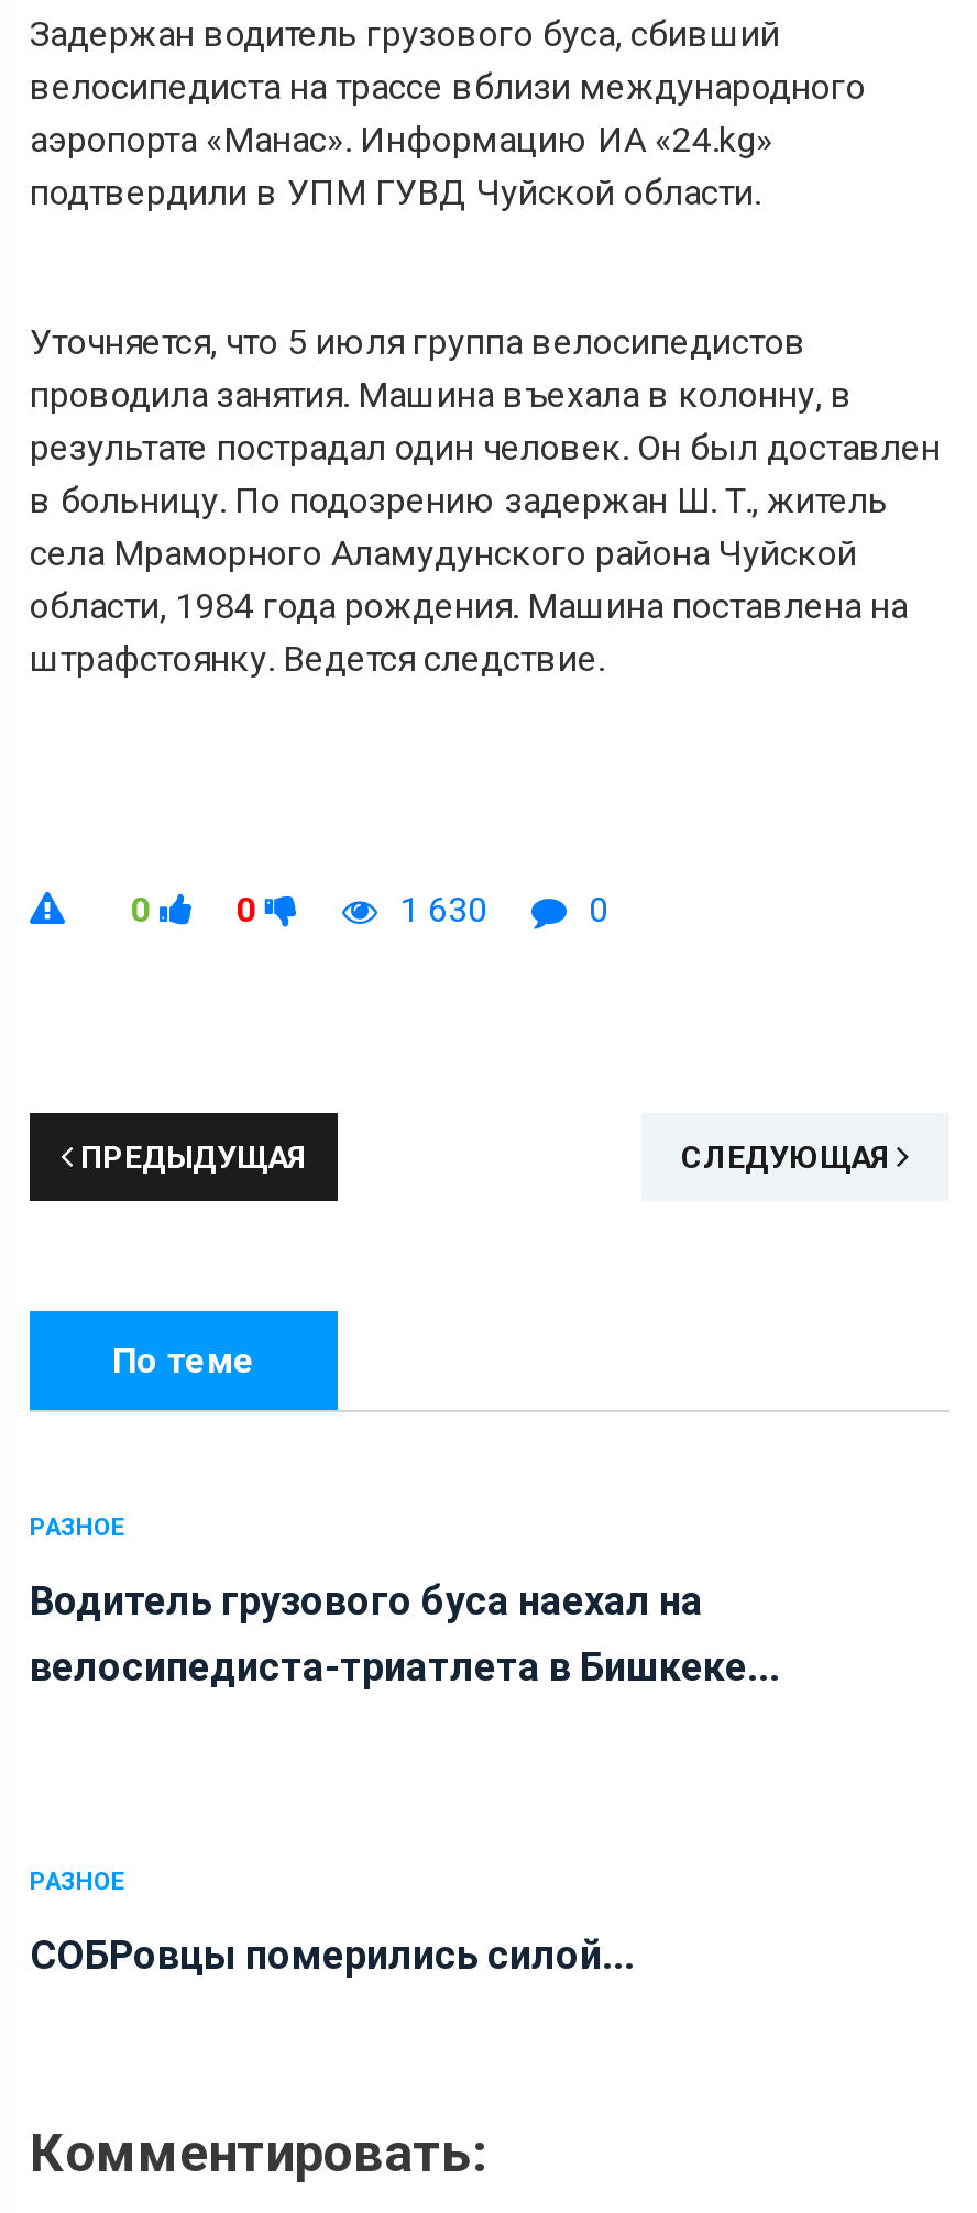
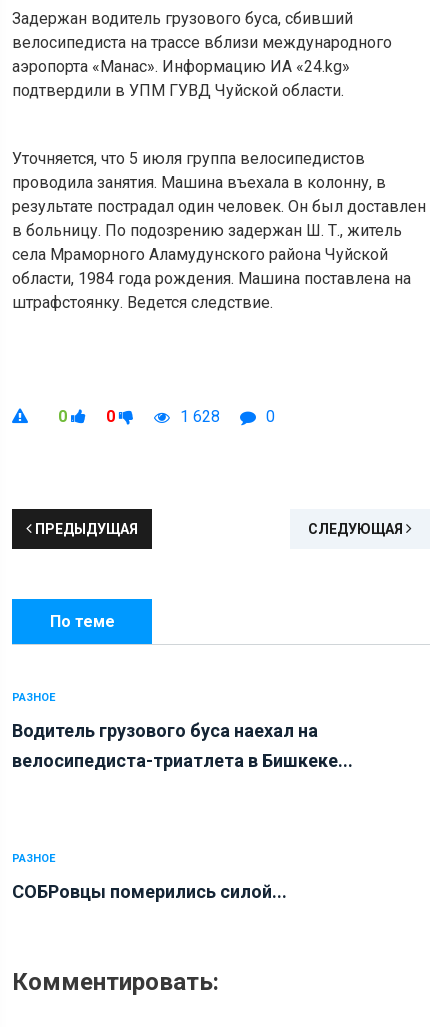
[399,888,487,930] 1 630 -> [180,407,220,426] 1 628

